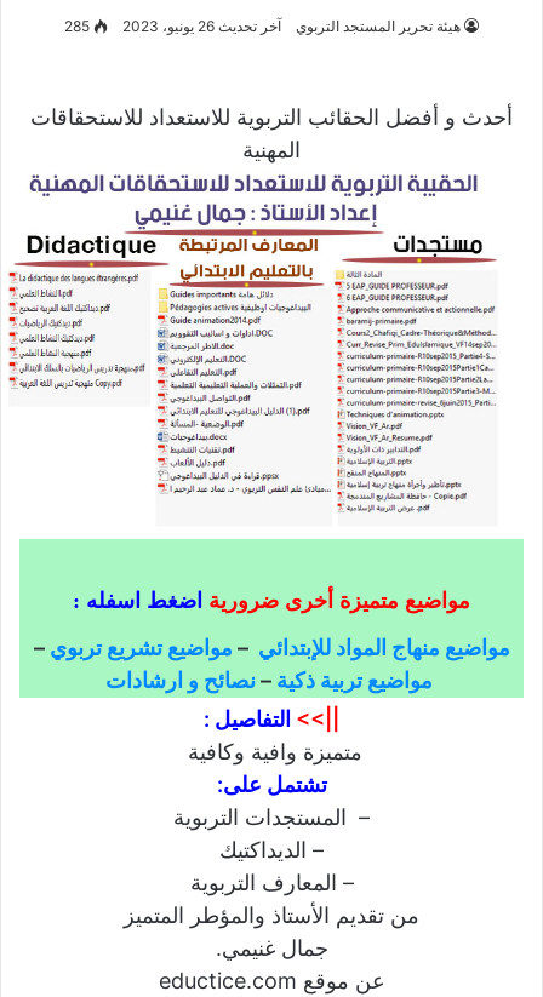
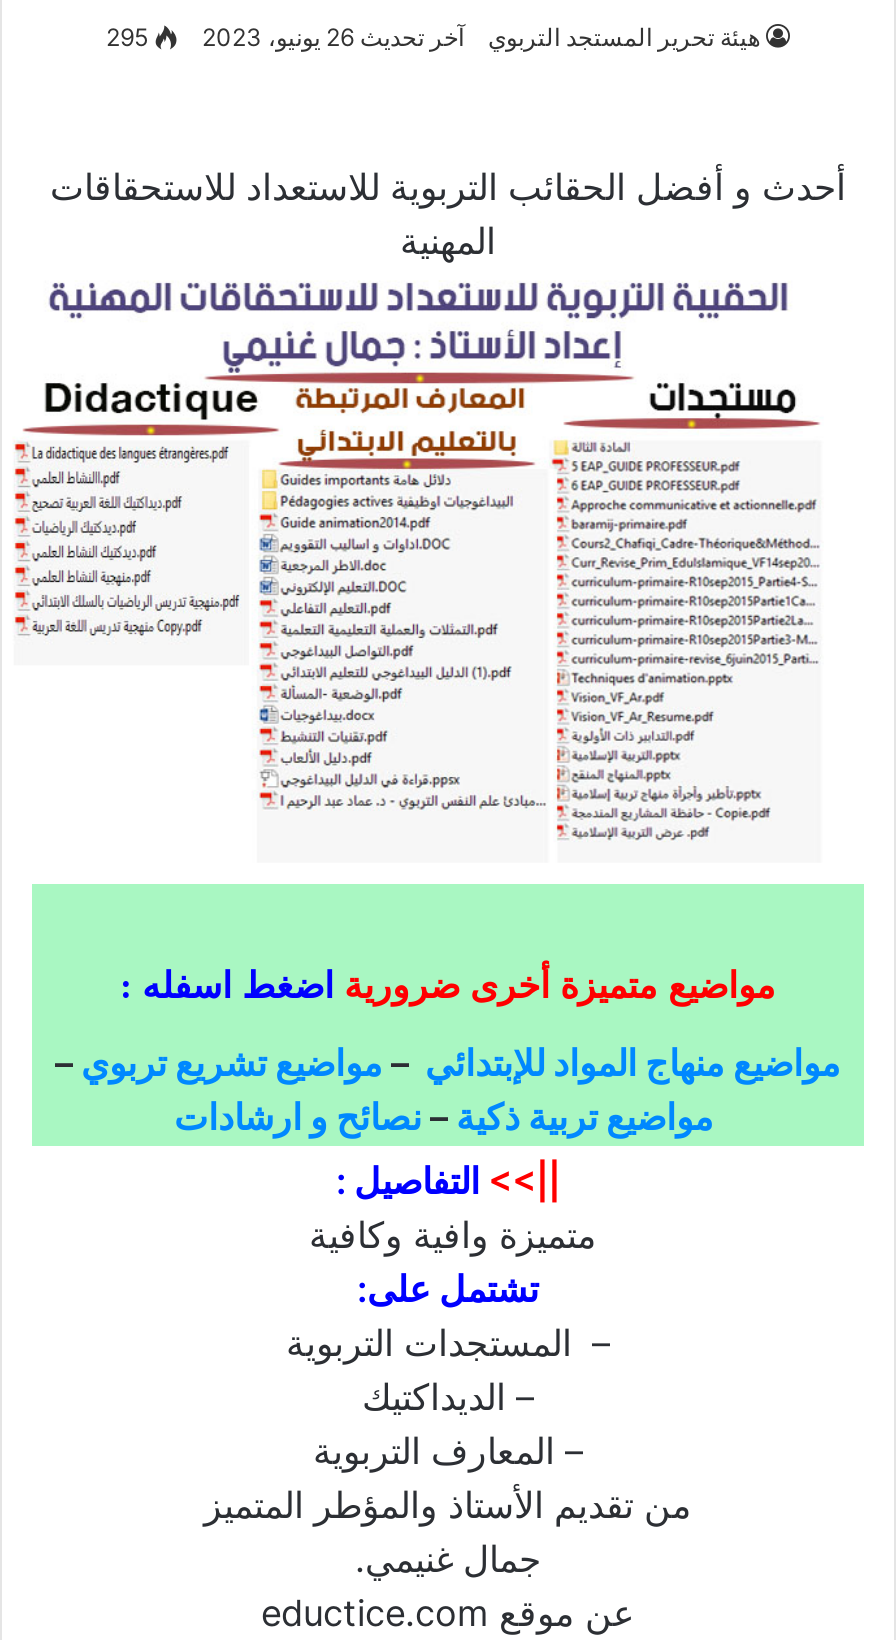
[64,17,90,35] 285 -> [106,22,148,52] 295

